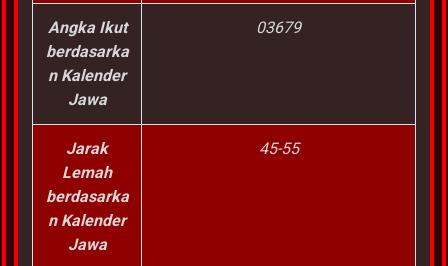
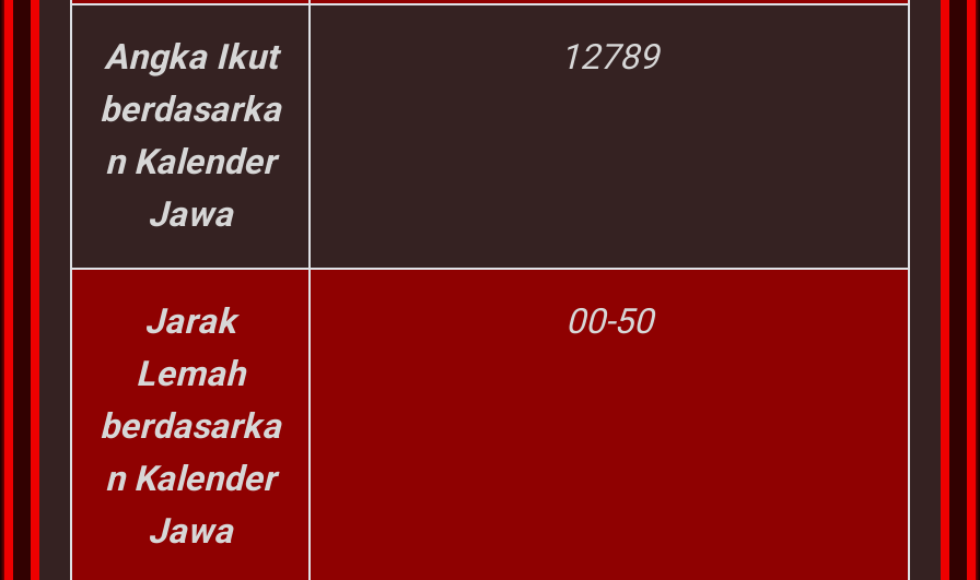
[256,18,301,37] 03679 -> [560,36,658,78] 12789
[258,139,298,158] 45-55 -> [565,300,653,342] 00-50

